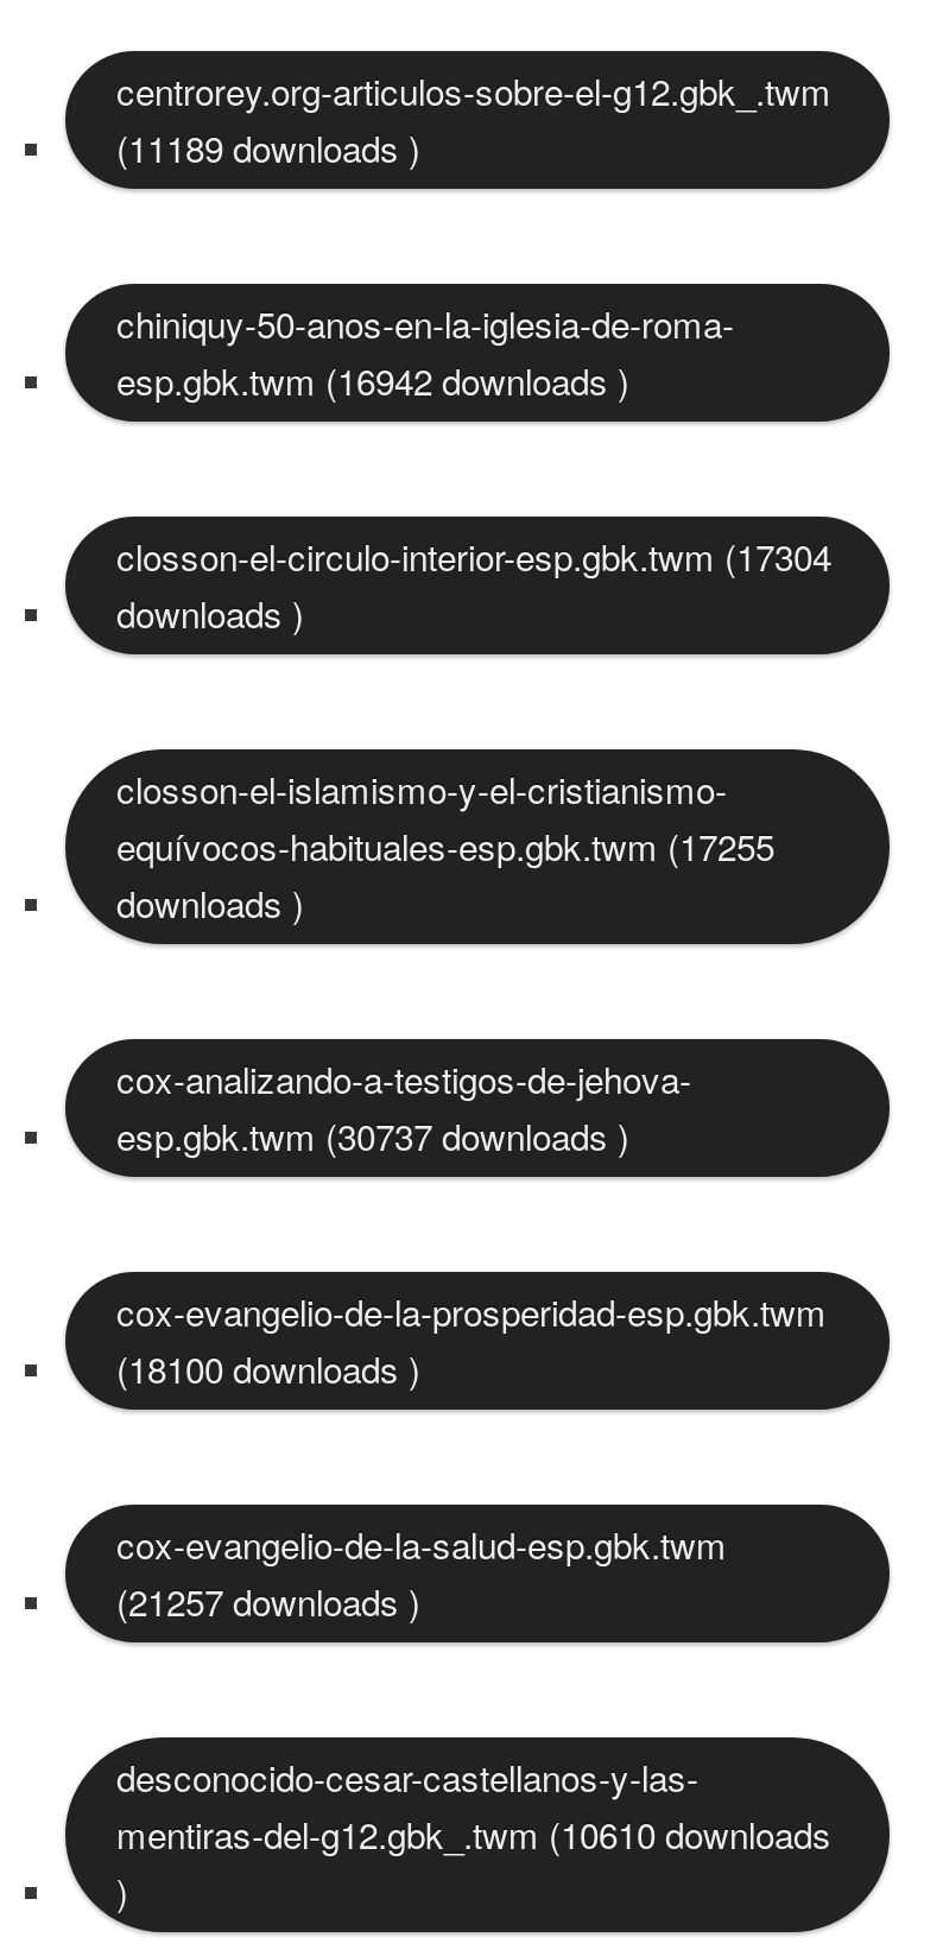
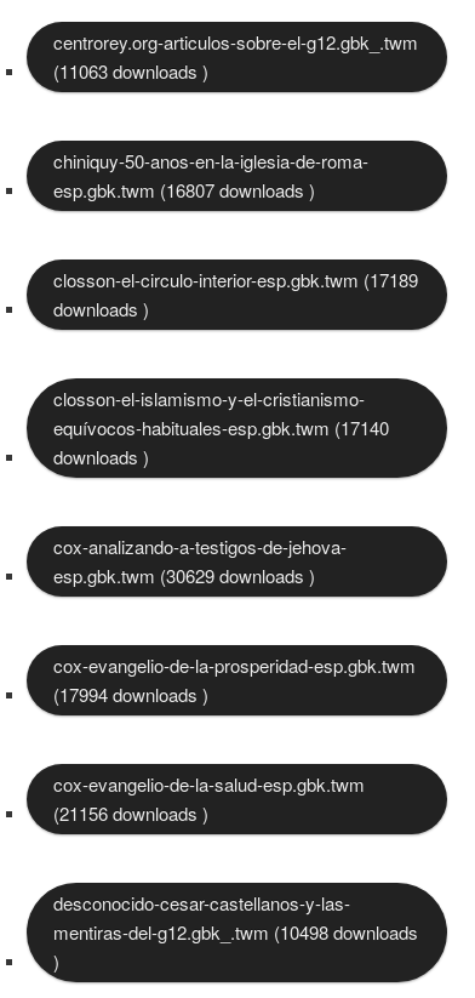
[116,122,420,172] (11189 downloads ) -> [53,58,208,84] (11063 downloads )
[116,355,629,405] esp.gbk.twm (16942 downloads ) -> [53,177,314,202] esp.gbk.twm (16807 downloads )
[116,531,831,580] closson-el-circulo-interior-esp.gbk.twm (17304 -> [53,267,417,292] closson-el-circulo-interior-esp.gbk.twm (17189
[116,820,774,870] equívocos-habituales-esp.gbk.twm (17255 -> [53,415,388,440] equívocos-habituales-esp.gbk.twm (17140
[116,1110,629,1160] esp.gbk.twm (30737 downloads ) -> [53,563,314,588] esp.gbk.twm (30629 downloads )
[116,1343,420,1393] (18100 downloads ) -> [53,681,208,707] (17994 downloads )
[116,1576,420,1626] (21257 downloads ) -> [53,800,208,826] (21156 downloads )
[116,1808,831,1858] mentiras-del-g12.gbk_.twm (10610 downloads -> [53,919,417,945] mentiras-del-g12.gbk_.twm (10498 downloads

